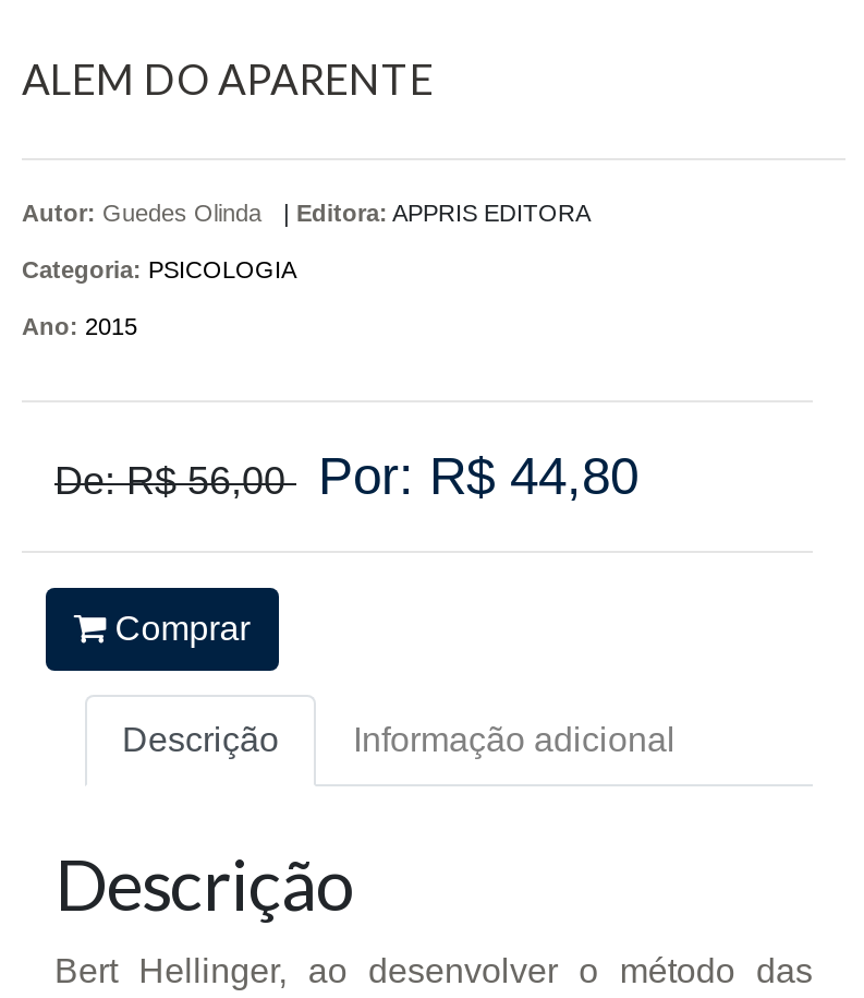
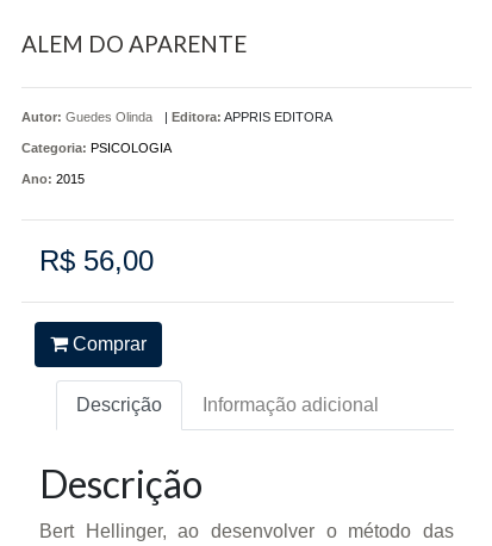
[54,446,638,505] De: R$ 56,00 Por: R$ 44,80 -> [39,244,154,277] R$ 56,00

